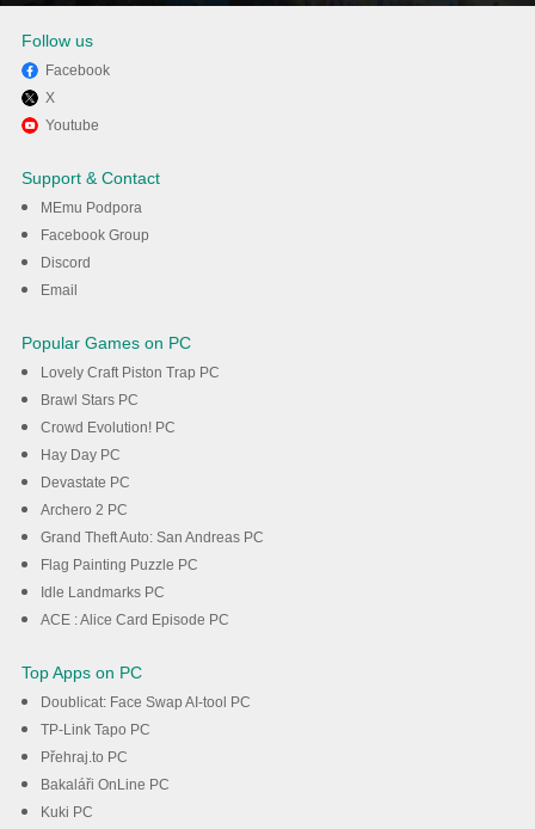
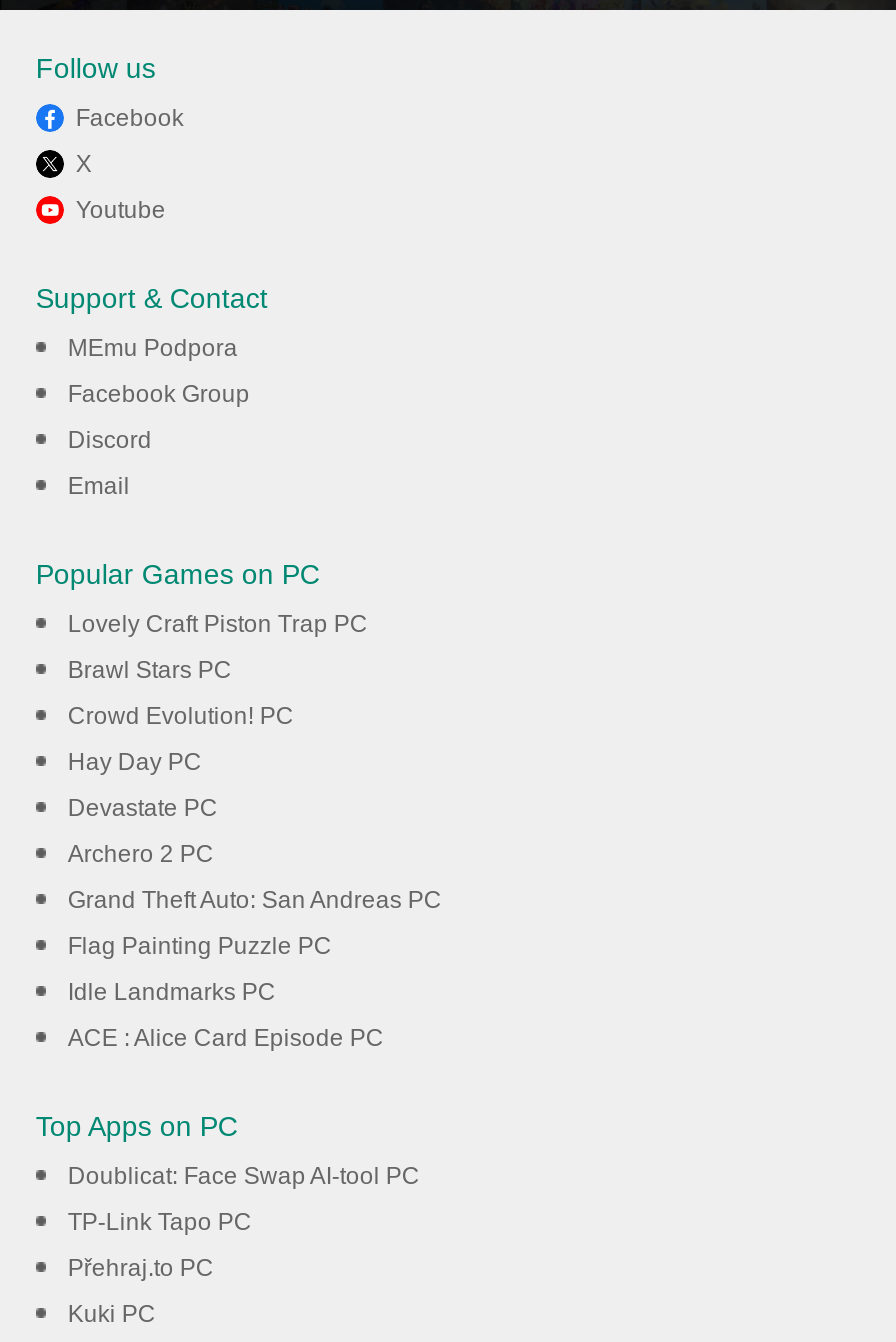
[40,777,169,794] Bakaláři OnLine PC -> none

